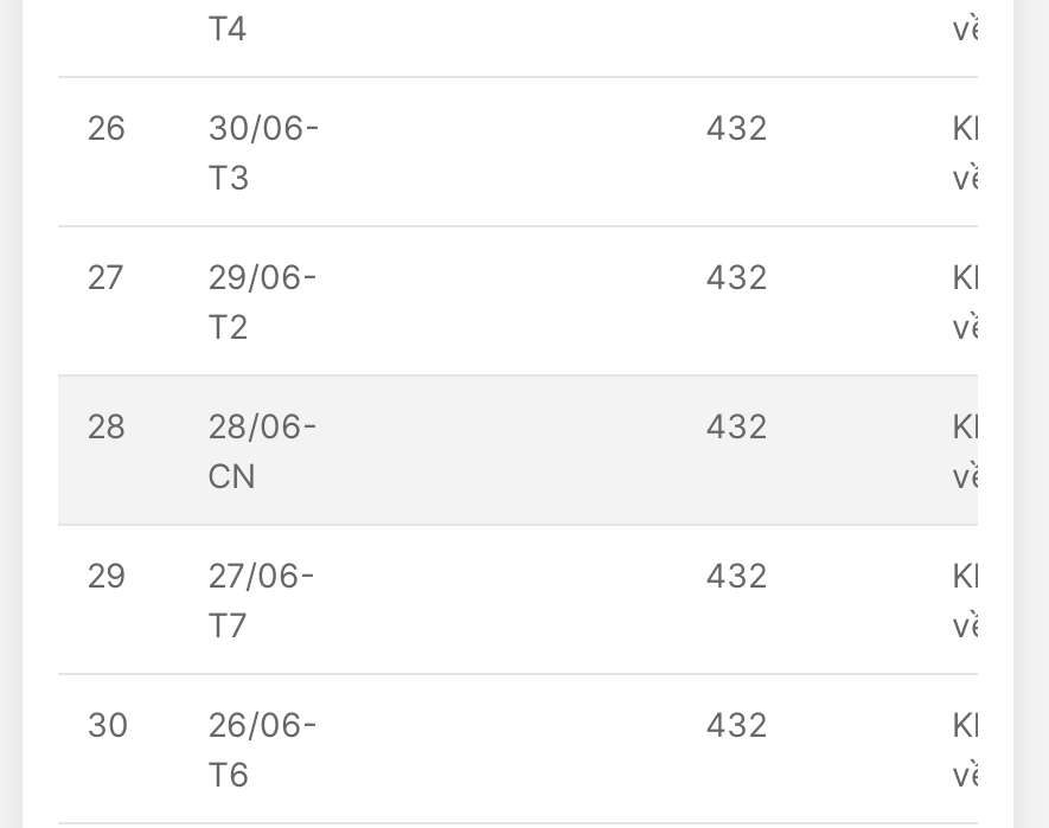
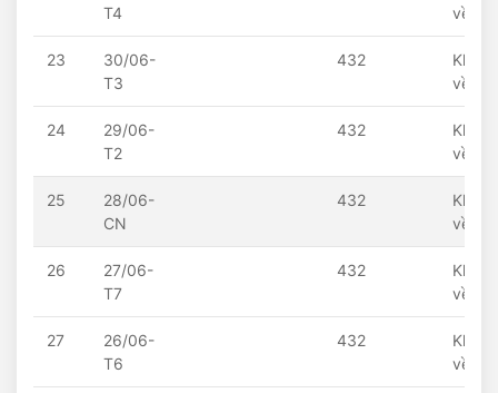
[87,107,319,147] 26 30/06- -> [47,50,156,69] 23 30/06-
[87,256,124,296] 27 -> [47,120,66,139] 24
[87,405,316,445] 28 28/06- -> [47,190,155,209] 25 28/06-
[87,554,314,595] 29 27/06- -> [47,261,153,279] 26 27/06-
[87,704,129,744] 30 -> [47,331,64,350] 27

